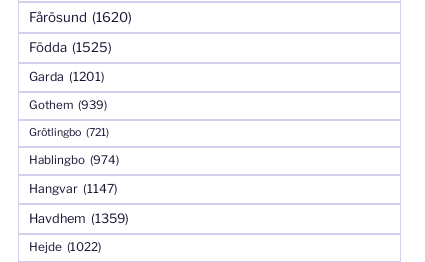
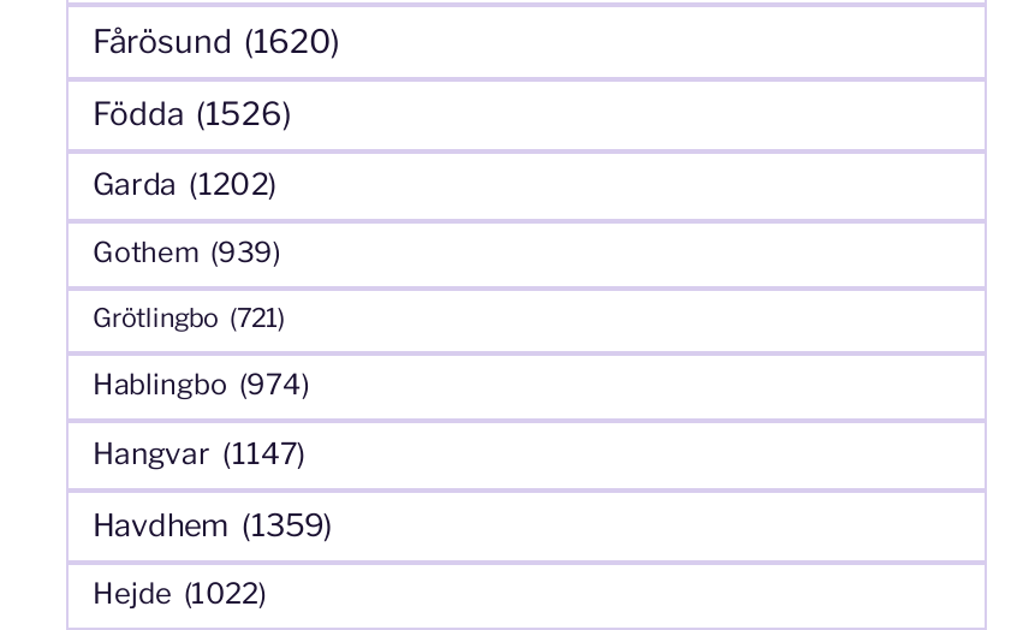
[29,39,112,55] Födda (1525) -> [93,93,292,132] Födda (1526)
[29,69,105,84] Garda (1201) -> [93,165,278,201] Garda (1202)

